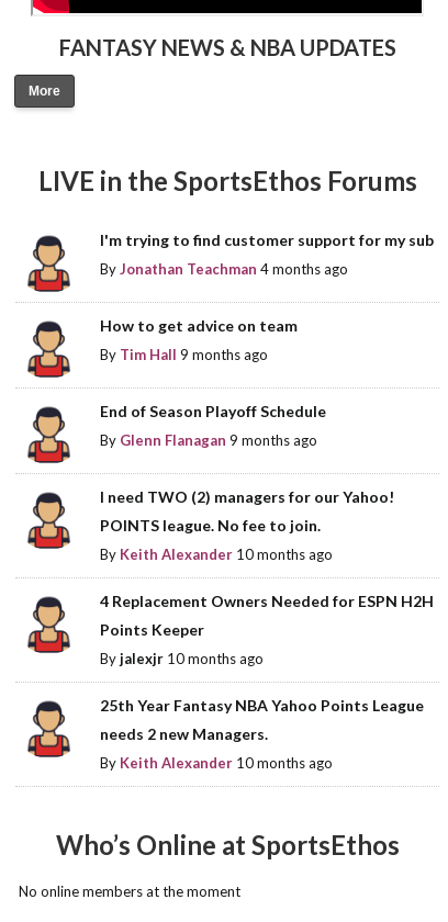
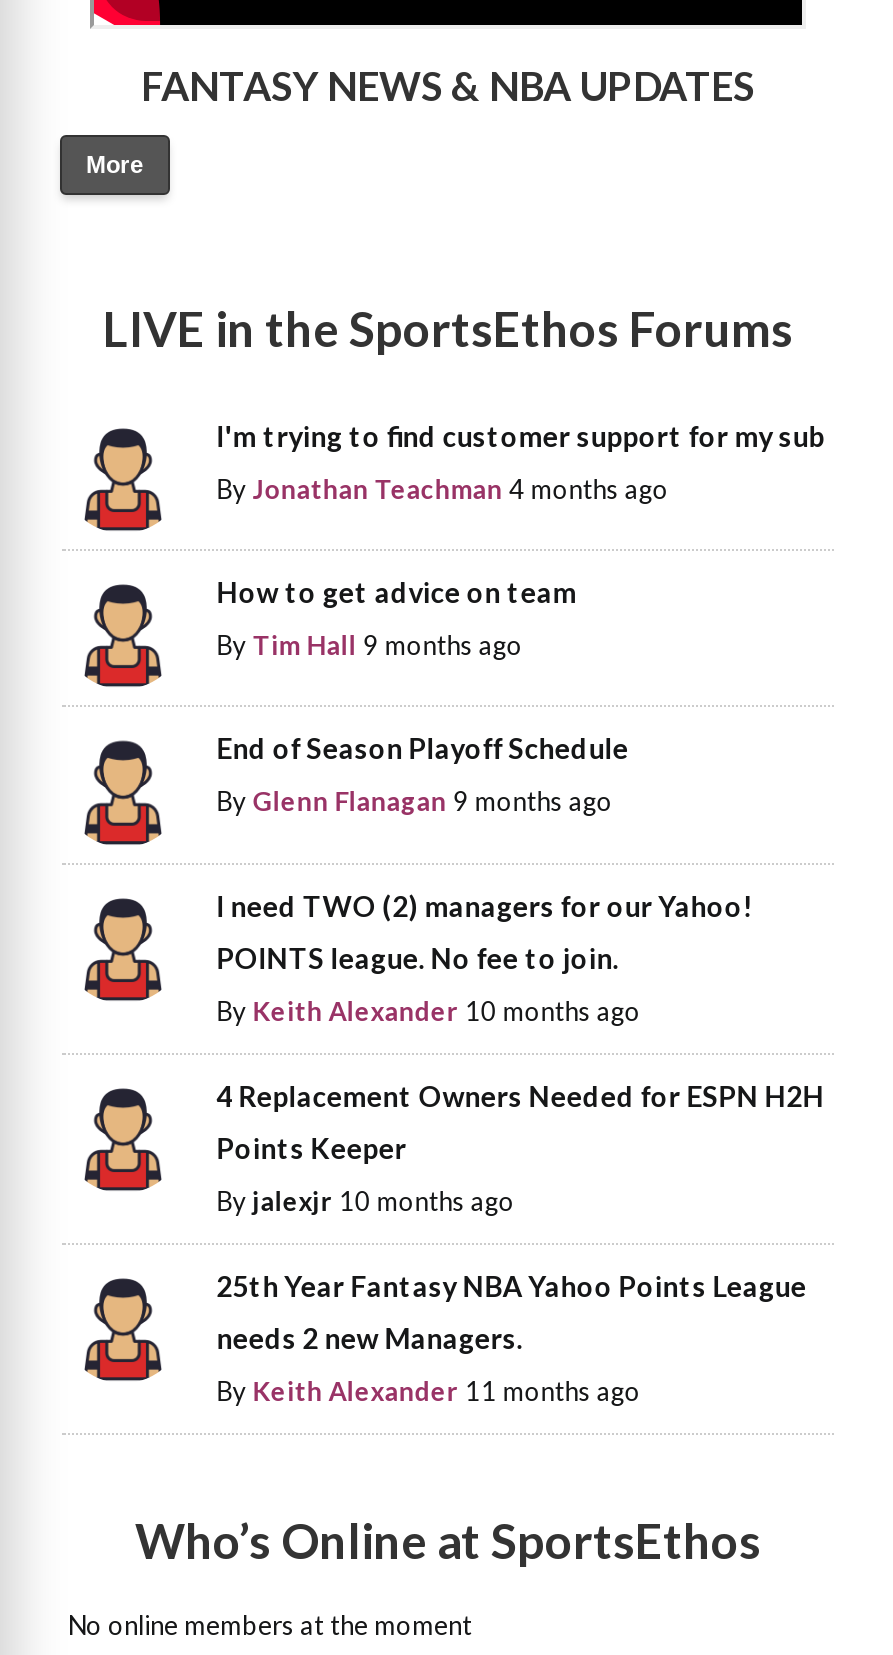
[100,754,333,772] By Keith Alexander 10 months ago -> [216,1374,640,1406] By Keith Alexander 11 months ago

